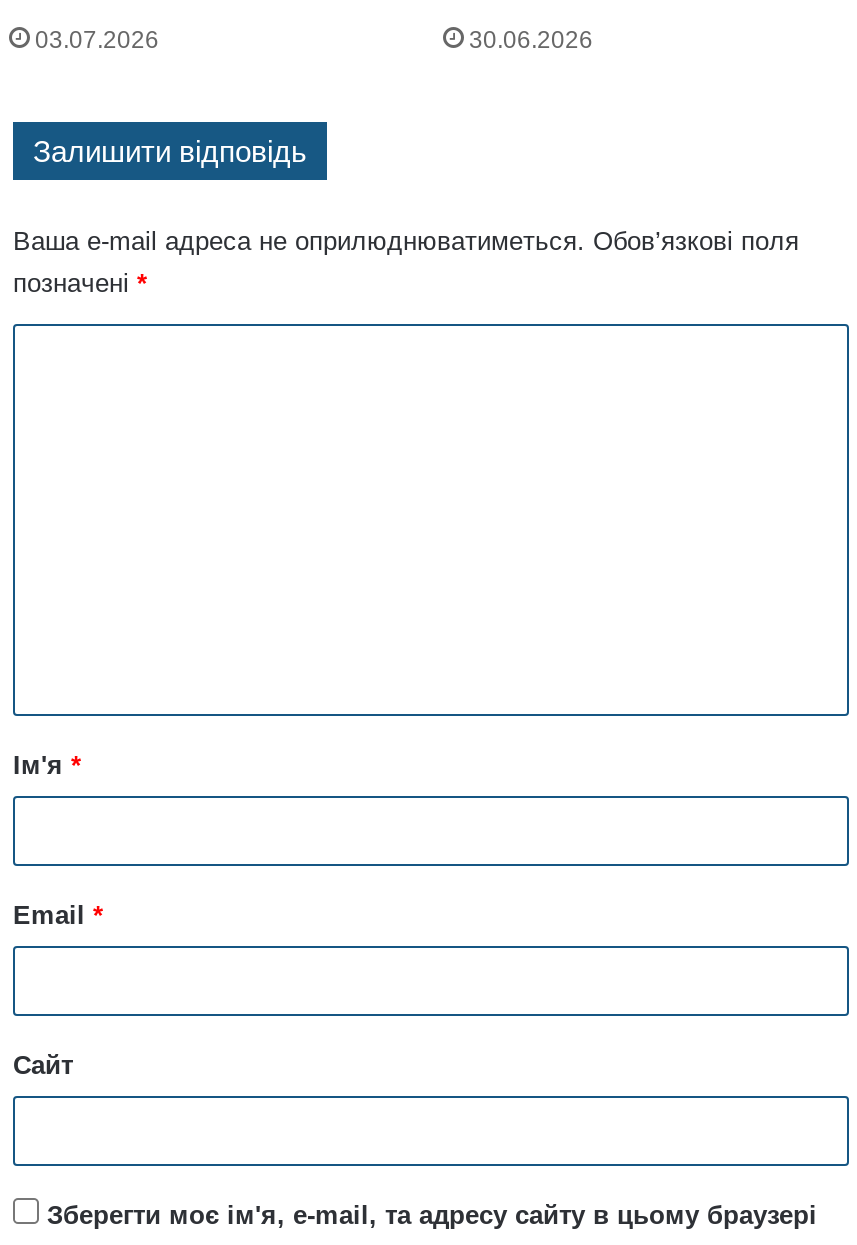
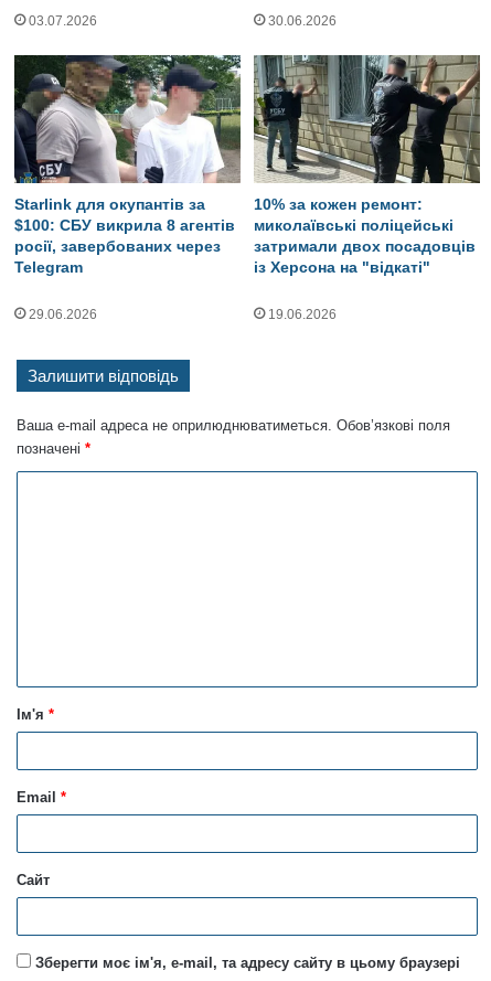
none -> [13,54,242,322] [image] | Starlink для окупантів за | $100: СБУ викрила 8 агентів | росії, завербованих через | Telegram | 29.06.2026
none -> [253,54,481,322] [image] | 10% за кожен ремонт: | миколаївські поліцейські | затримали двох посадовців | із Херсона на "відкаті" | 19.06.2026

